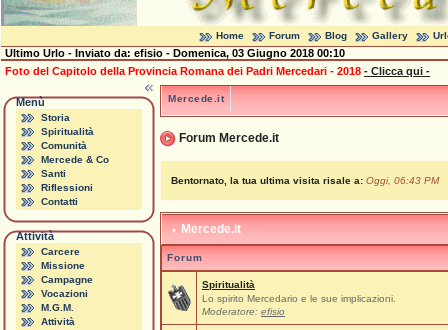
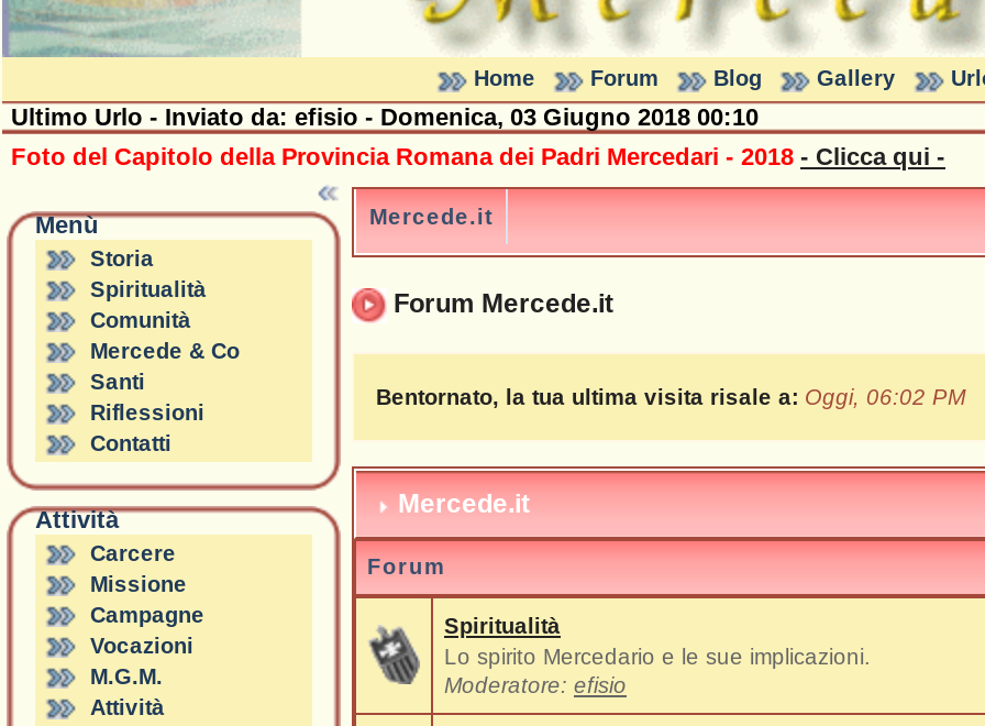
[171,175,439,186] Bentornato, la tua ultima visita risale a: Oggi, 06:43 PM -> [376,385,965,409] Bentornato, la tua ultima visita risale a: Oggi, 06:02 PM

